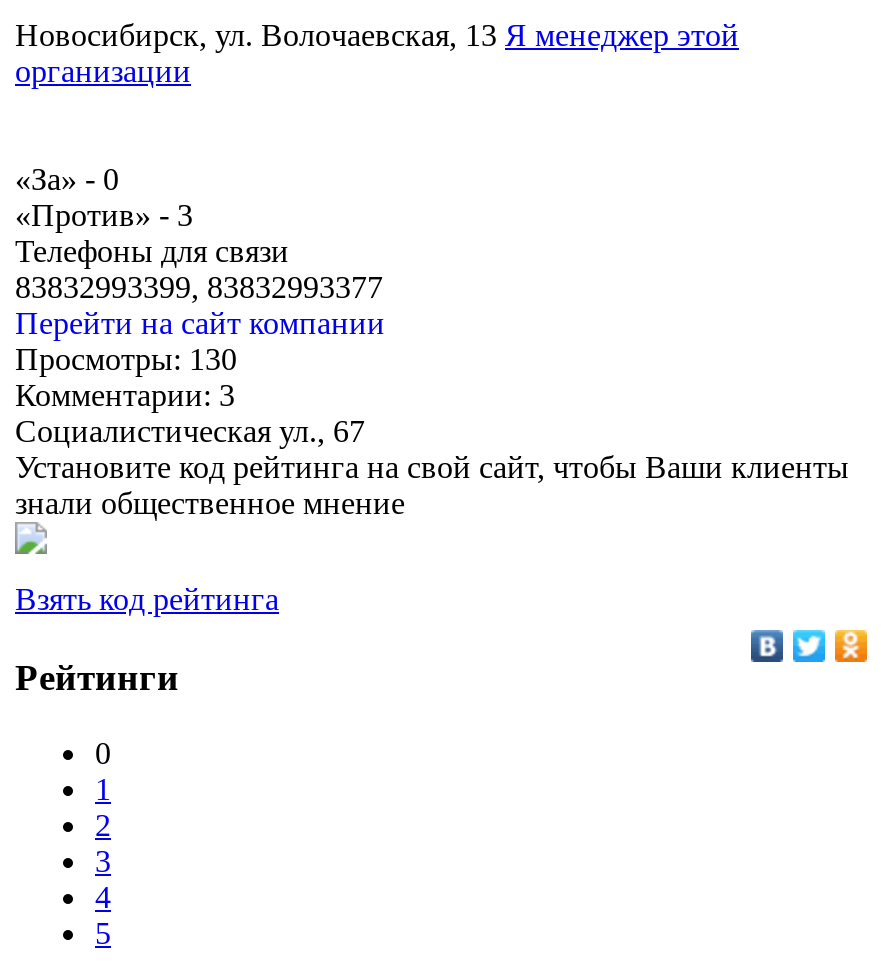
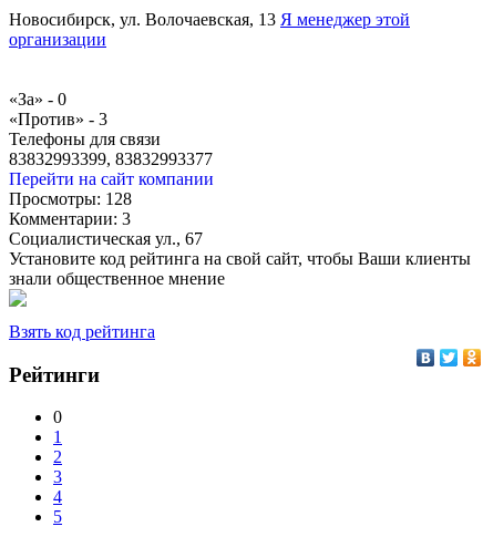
[15,342,237,376] Просмотры: 130 -> [9,189,132,208] Просмотры: 128

